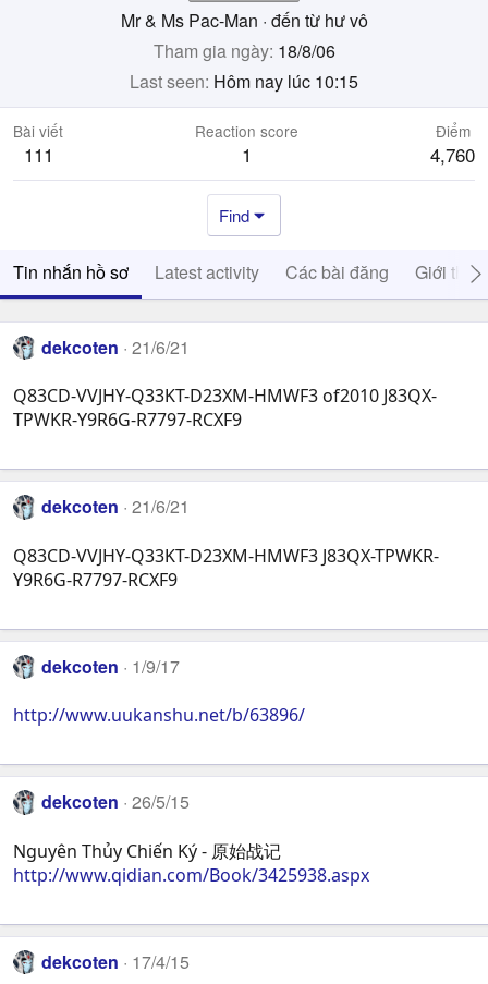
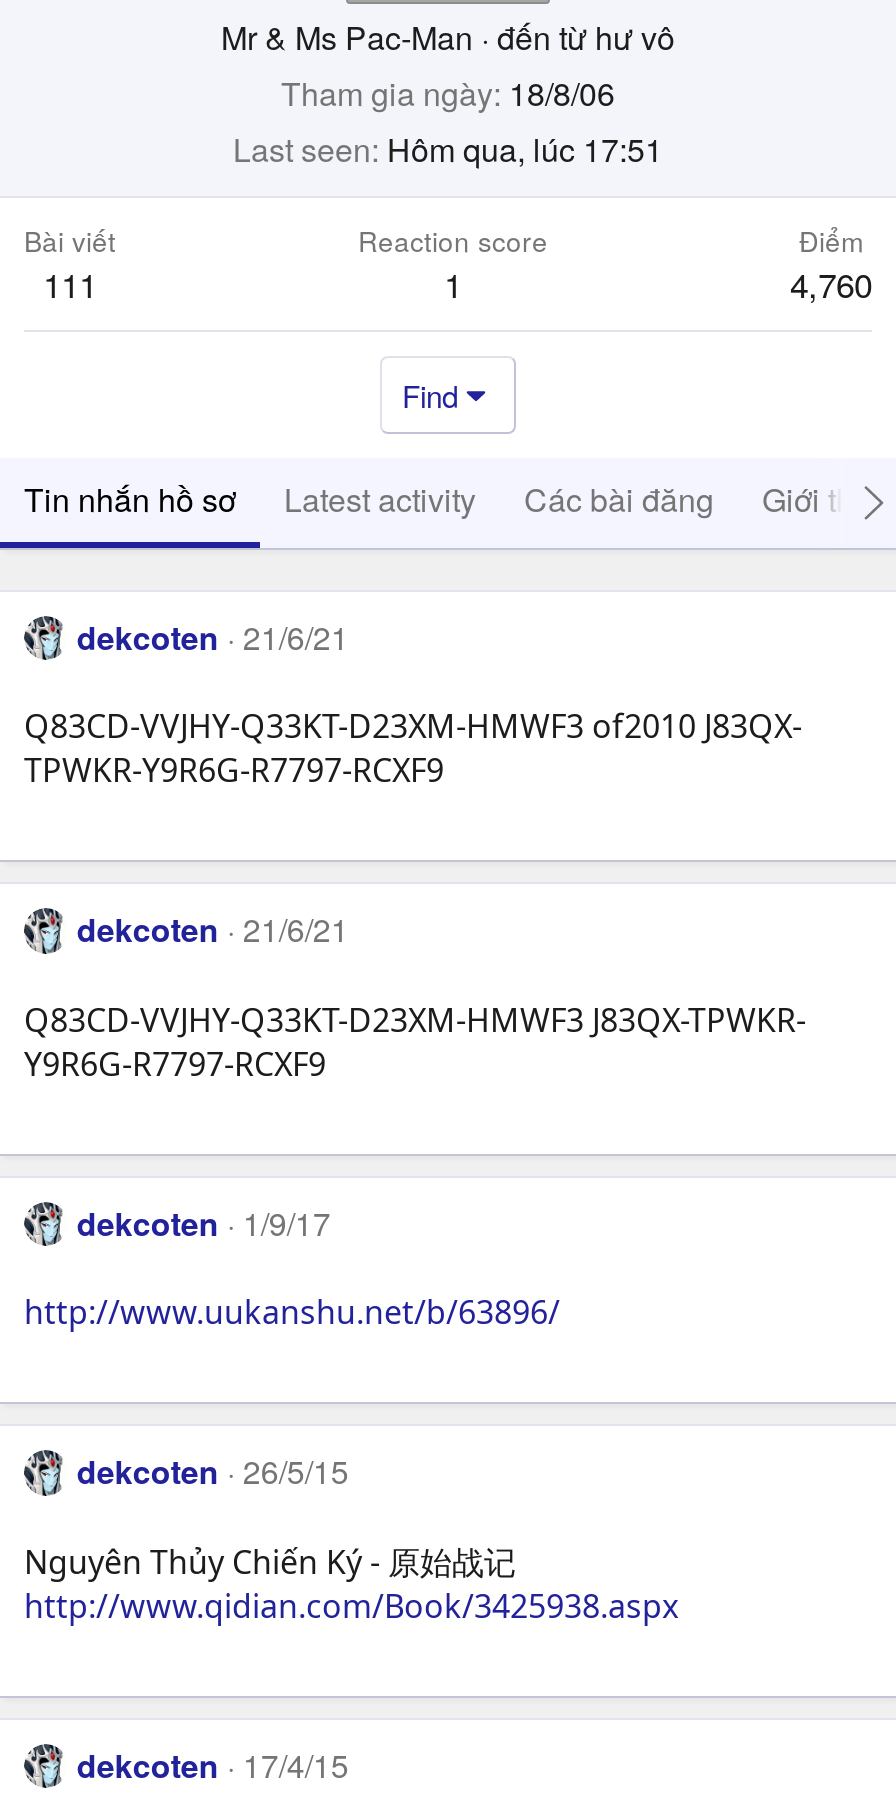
[130,69,358,94] Last seen Hôm nay lúc 10:15 -> [233,126,663,172] Last seen Hôm qua, lúc 17:51

